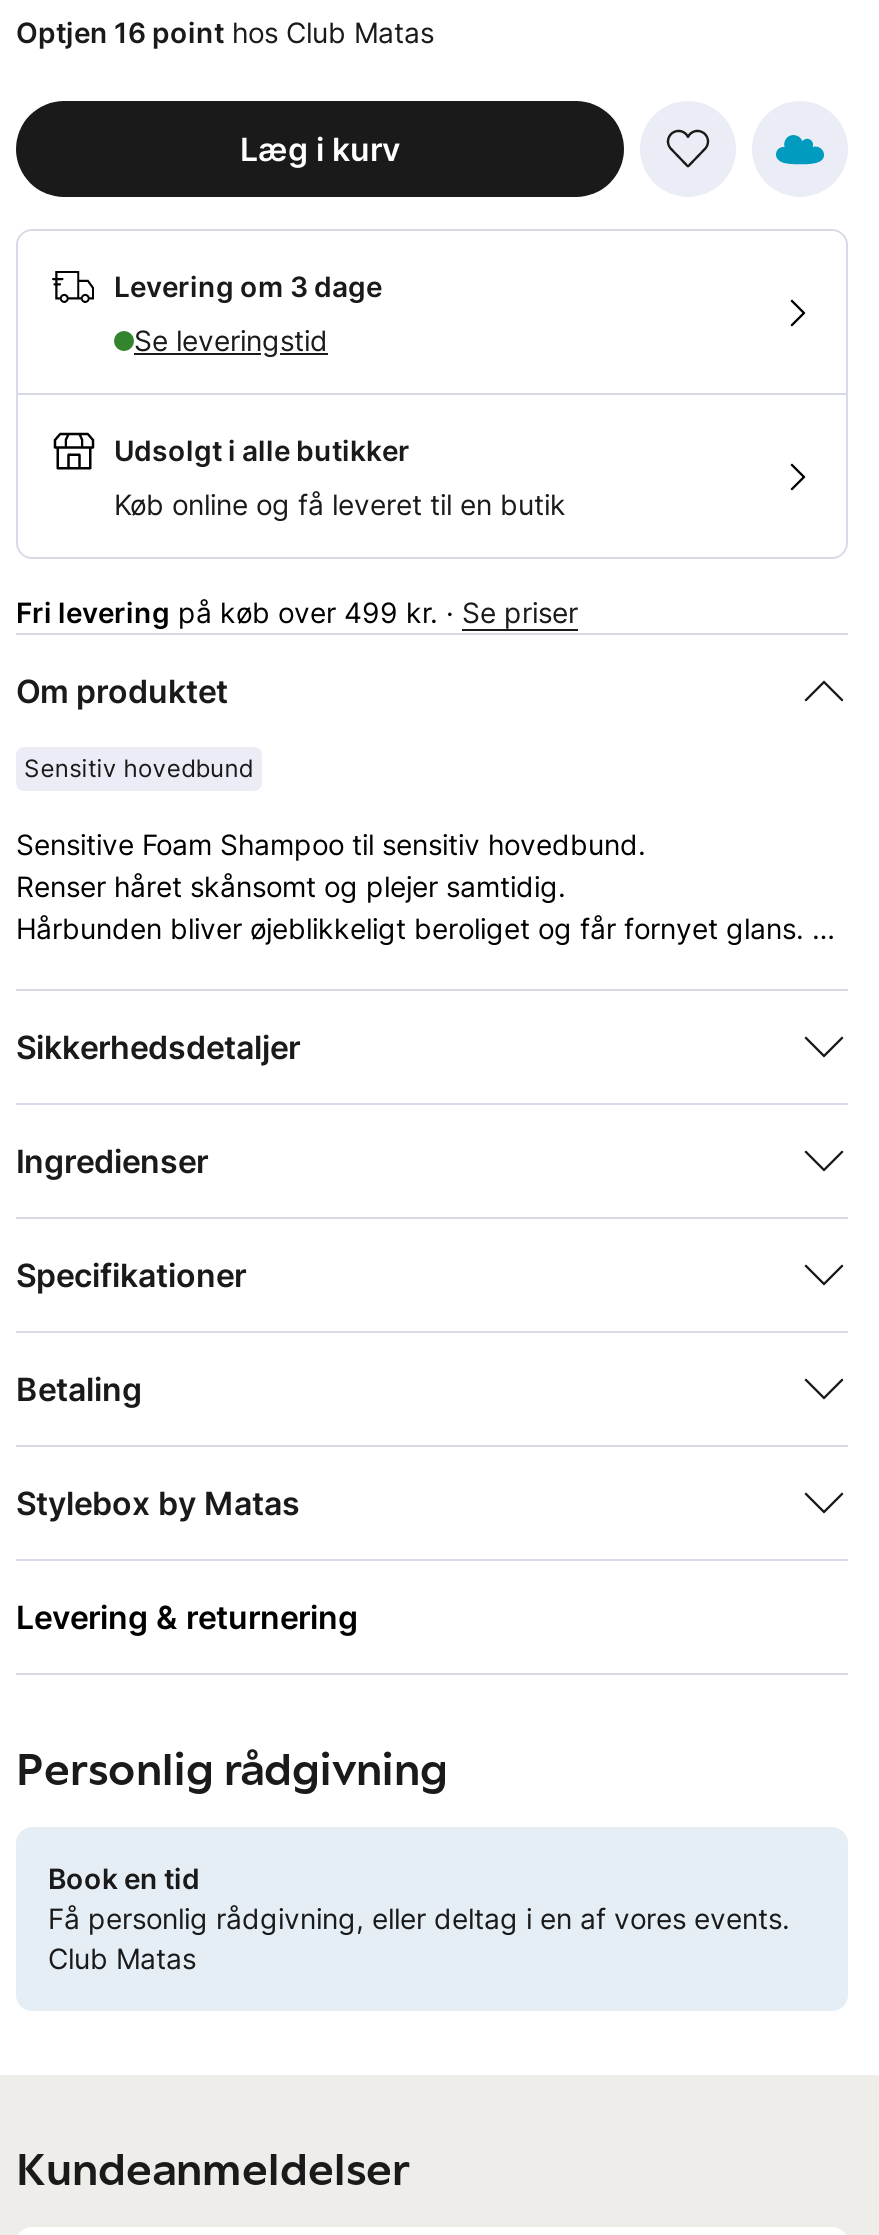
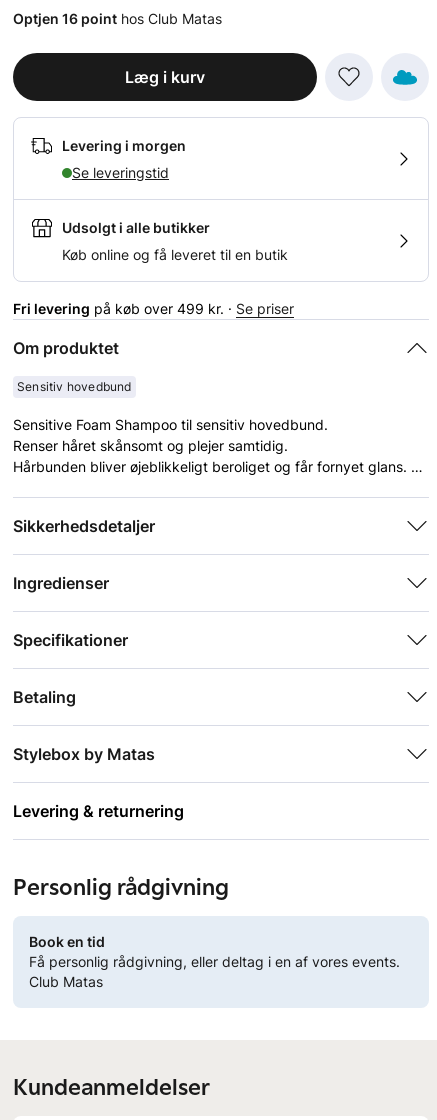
[114,269,382,303] Levering om 3 dage -> [62,137,186,154] Levering i morgen

